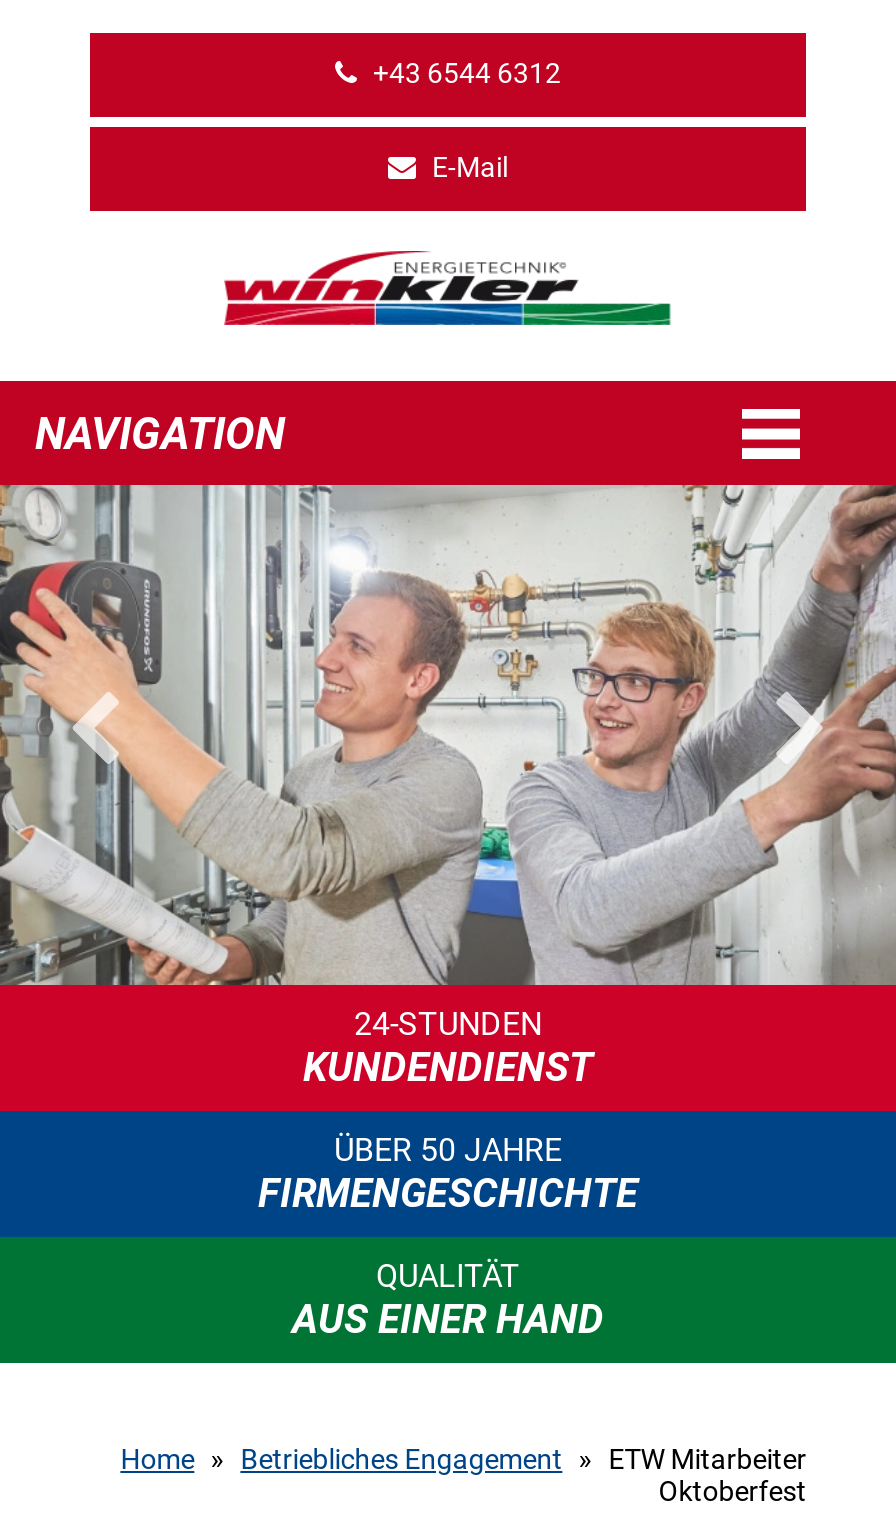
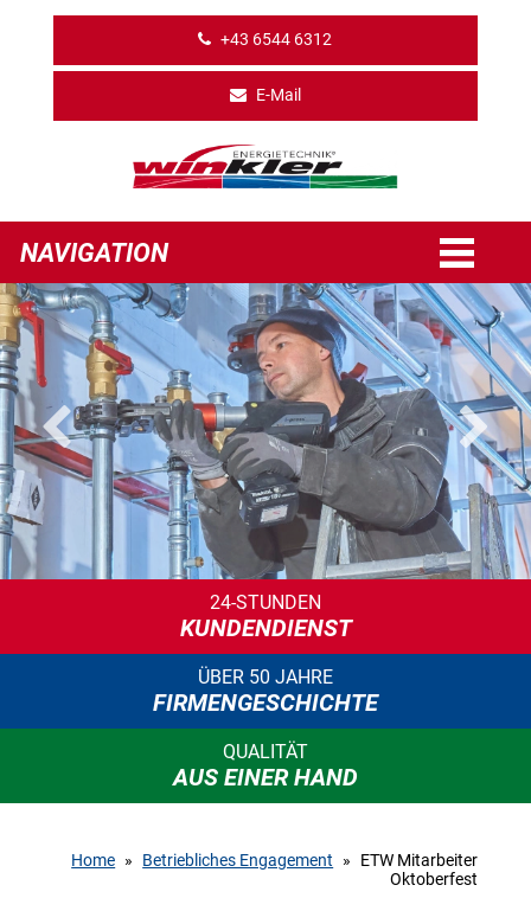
[6,483,890,987] [image] -> [4,282,527,581] [image]

